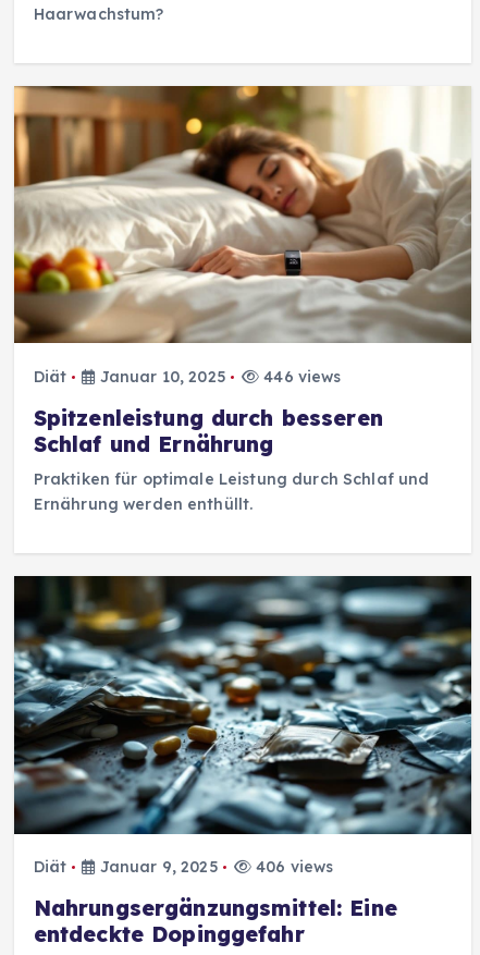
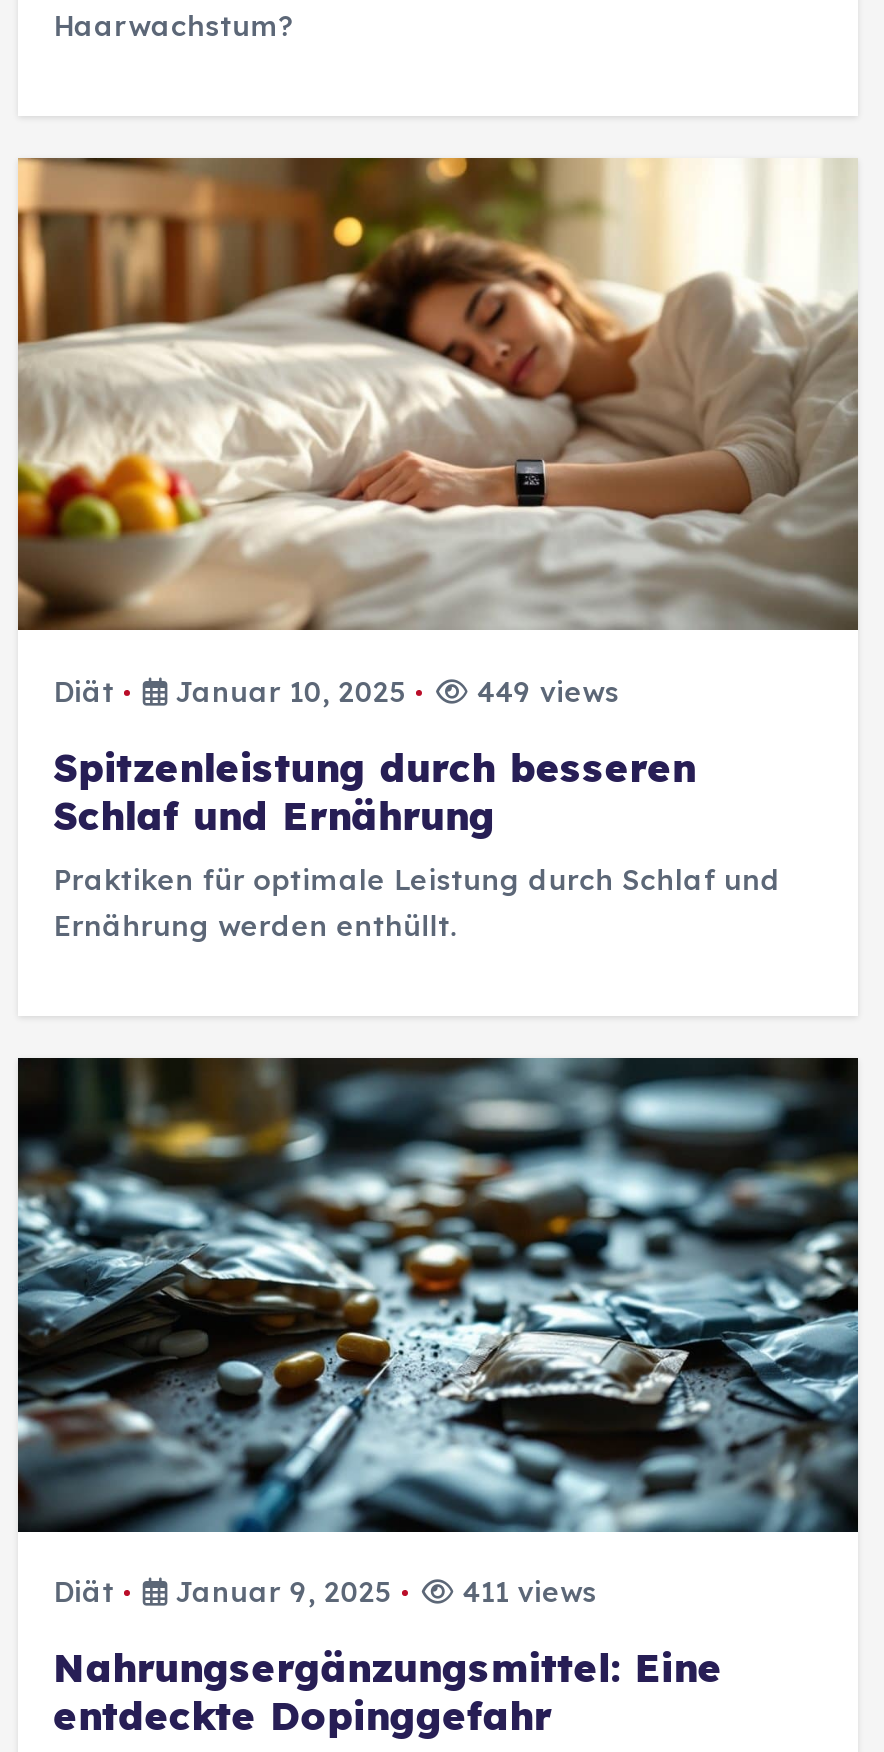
[33,367,341,386] Diät Januar 10, 2025 446 views -> [53,674,619,710] Diät Januar 10, 2025 449 views
[33,857,334,877] Diät Januar 9, 2025 406 views -> [53,1574,597,1610] Diät Januar 9, 2025 411 views

